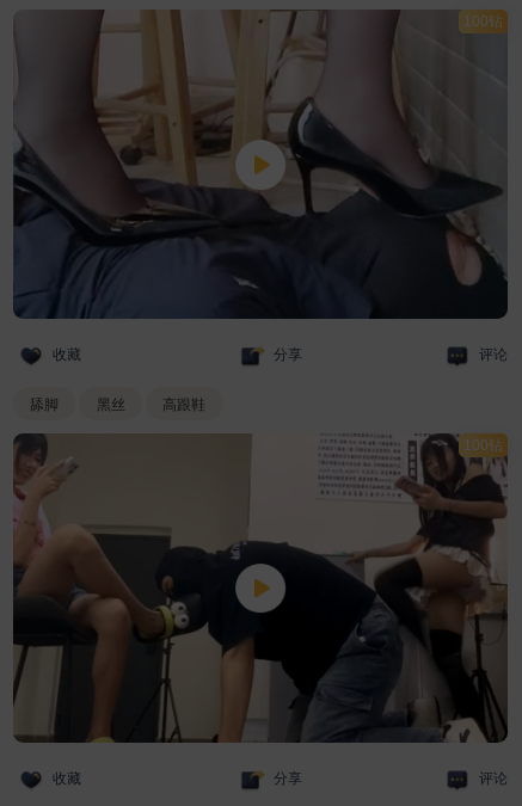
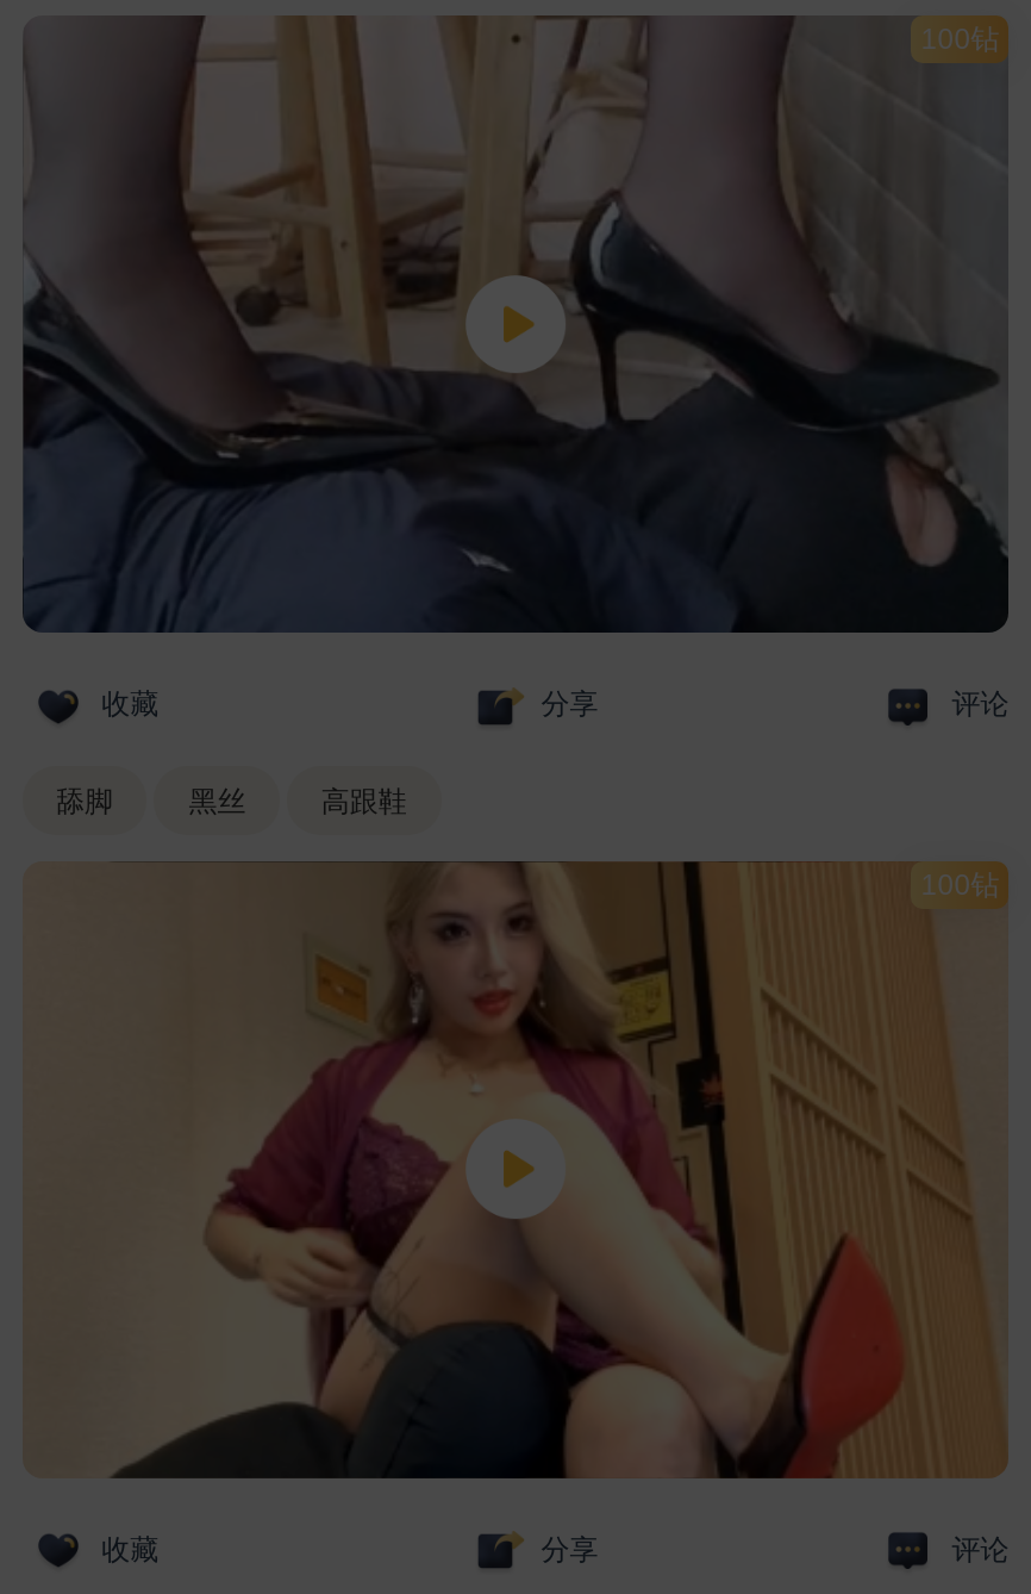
[12,432,509,744] [image] -> [23,859,1008,1481] [image]

